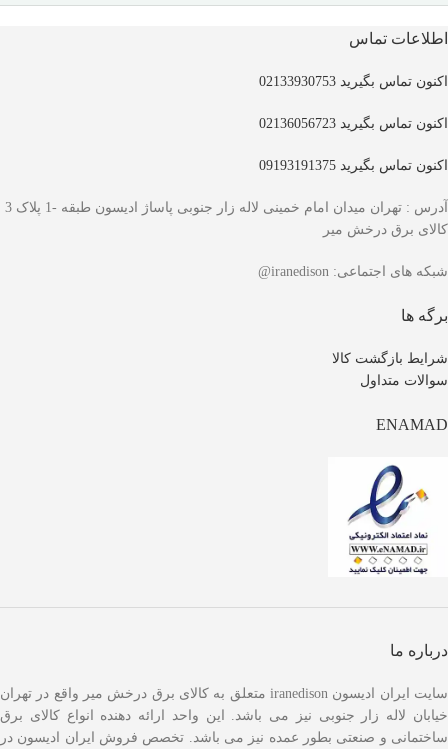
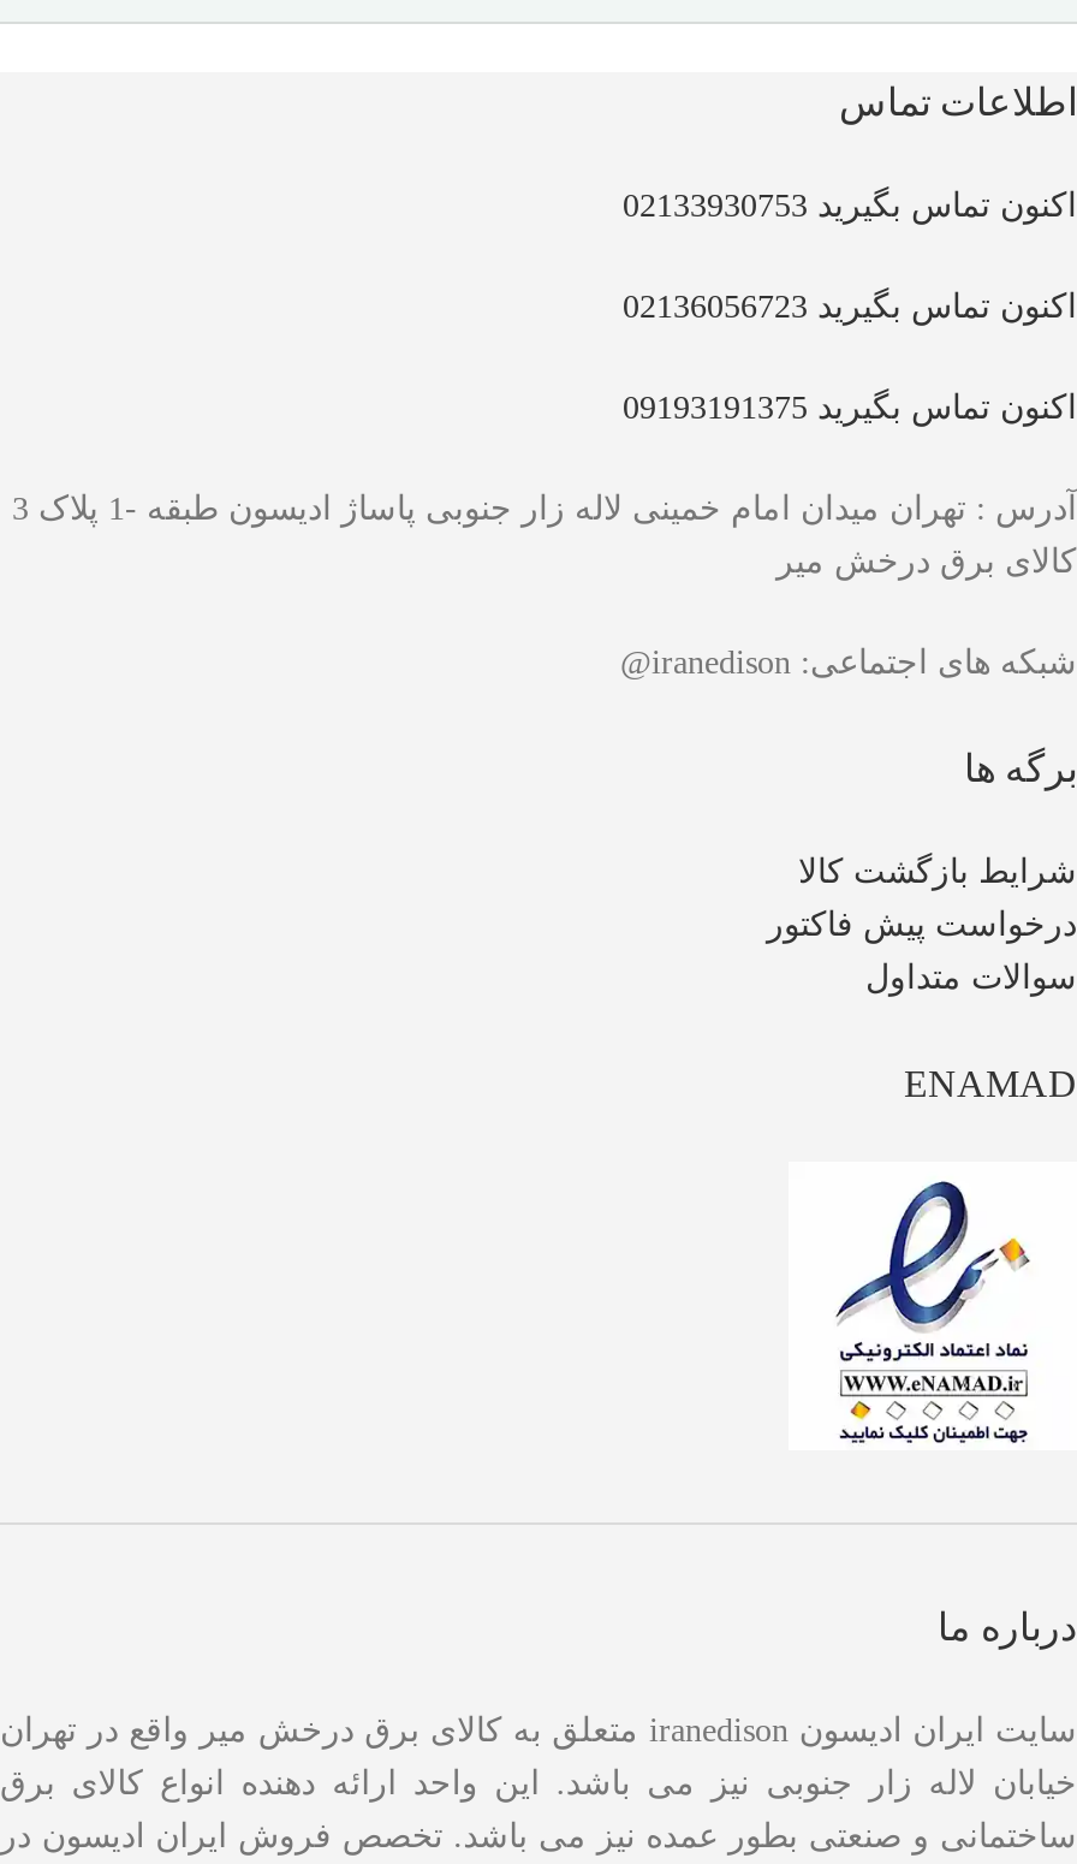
none -> [767,908,1077,944] درخواست پیش فاکتور

